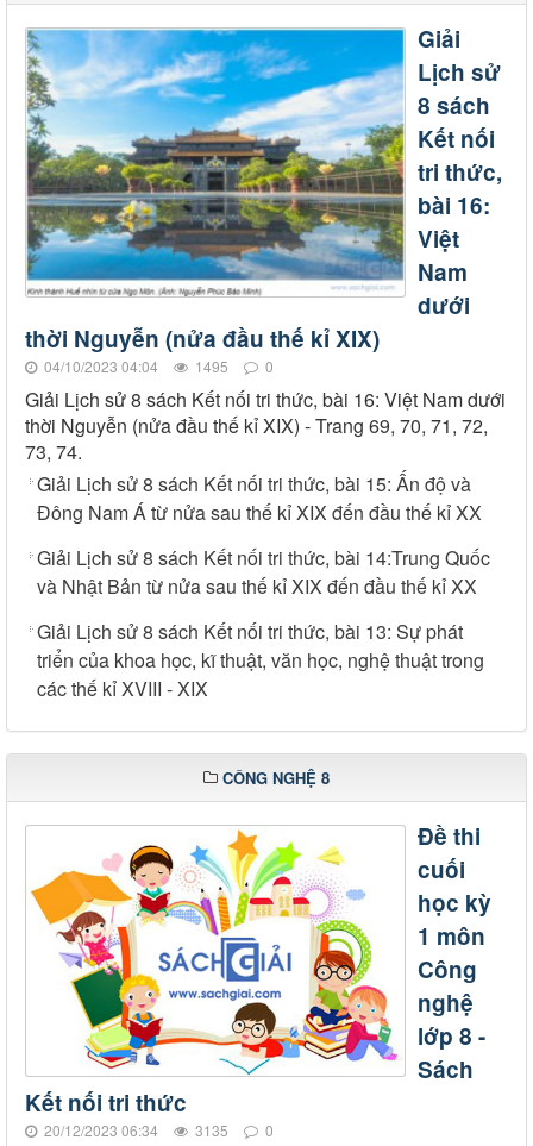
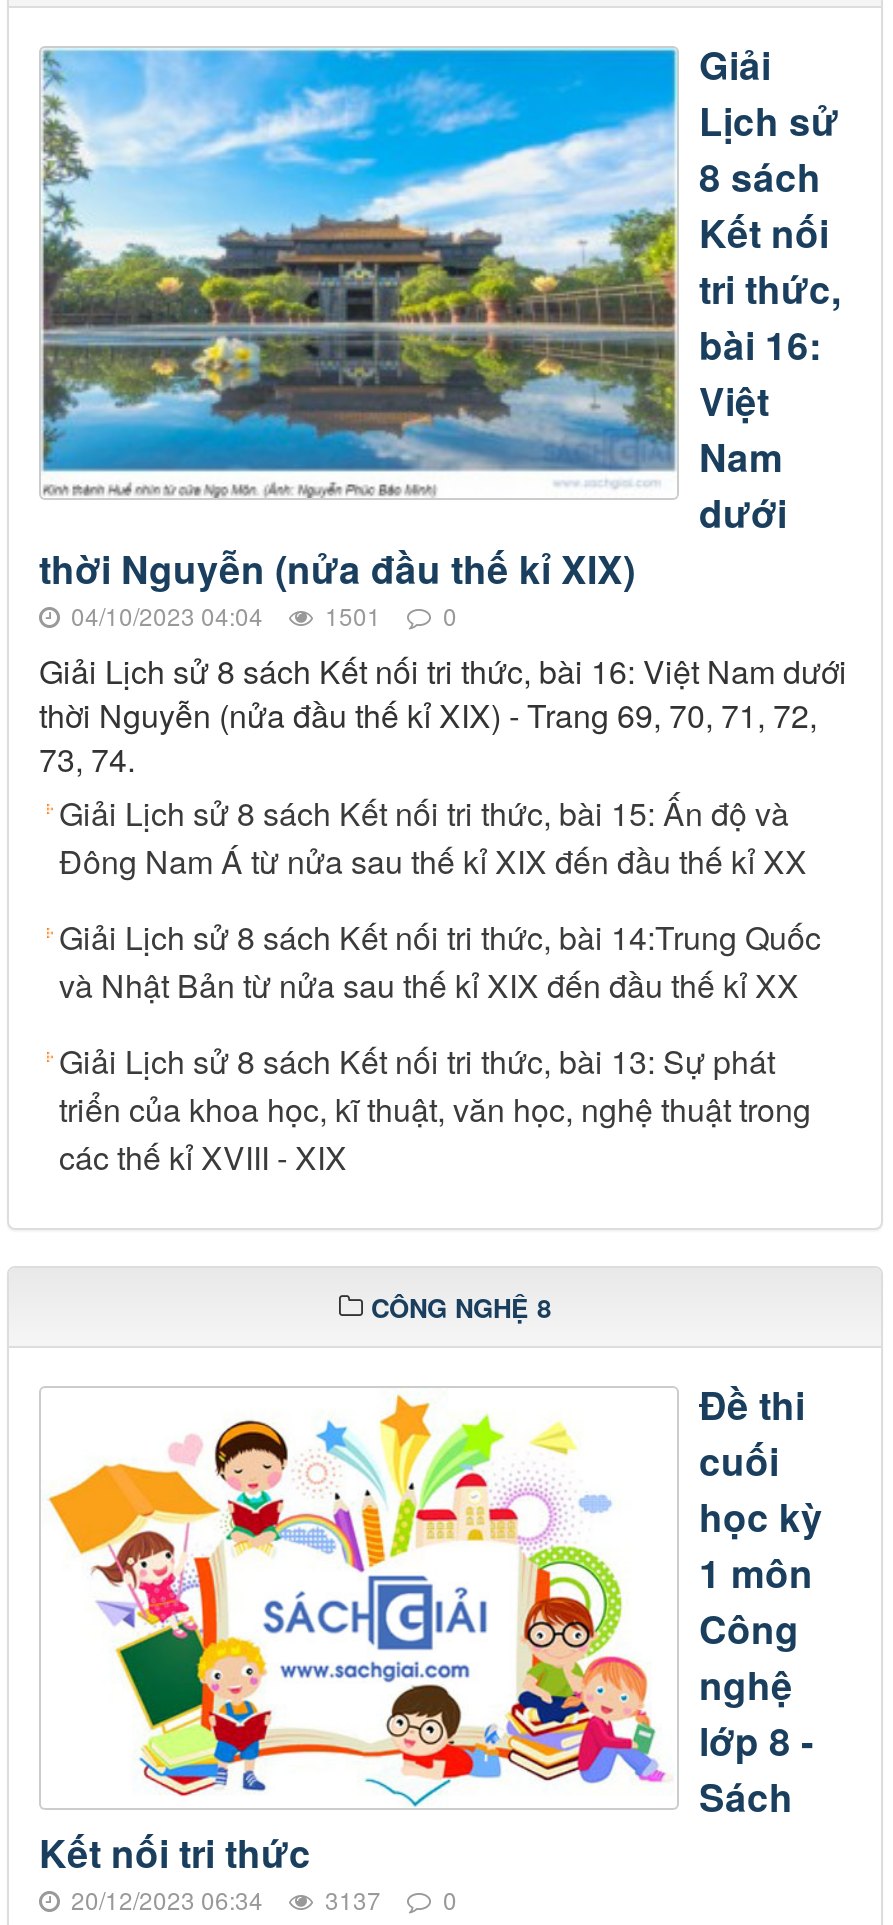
[40,355,274,376] 04/10/2023 04:04 1495 0 -> [65,597,457,631] 04/10/2023 04:04 1501 0
[40,1120,274,1140] 20/12/2023 06:34 3135 0 -> [65,1882,457,1916] 20/12/2023 06:34 3137 0

